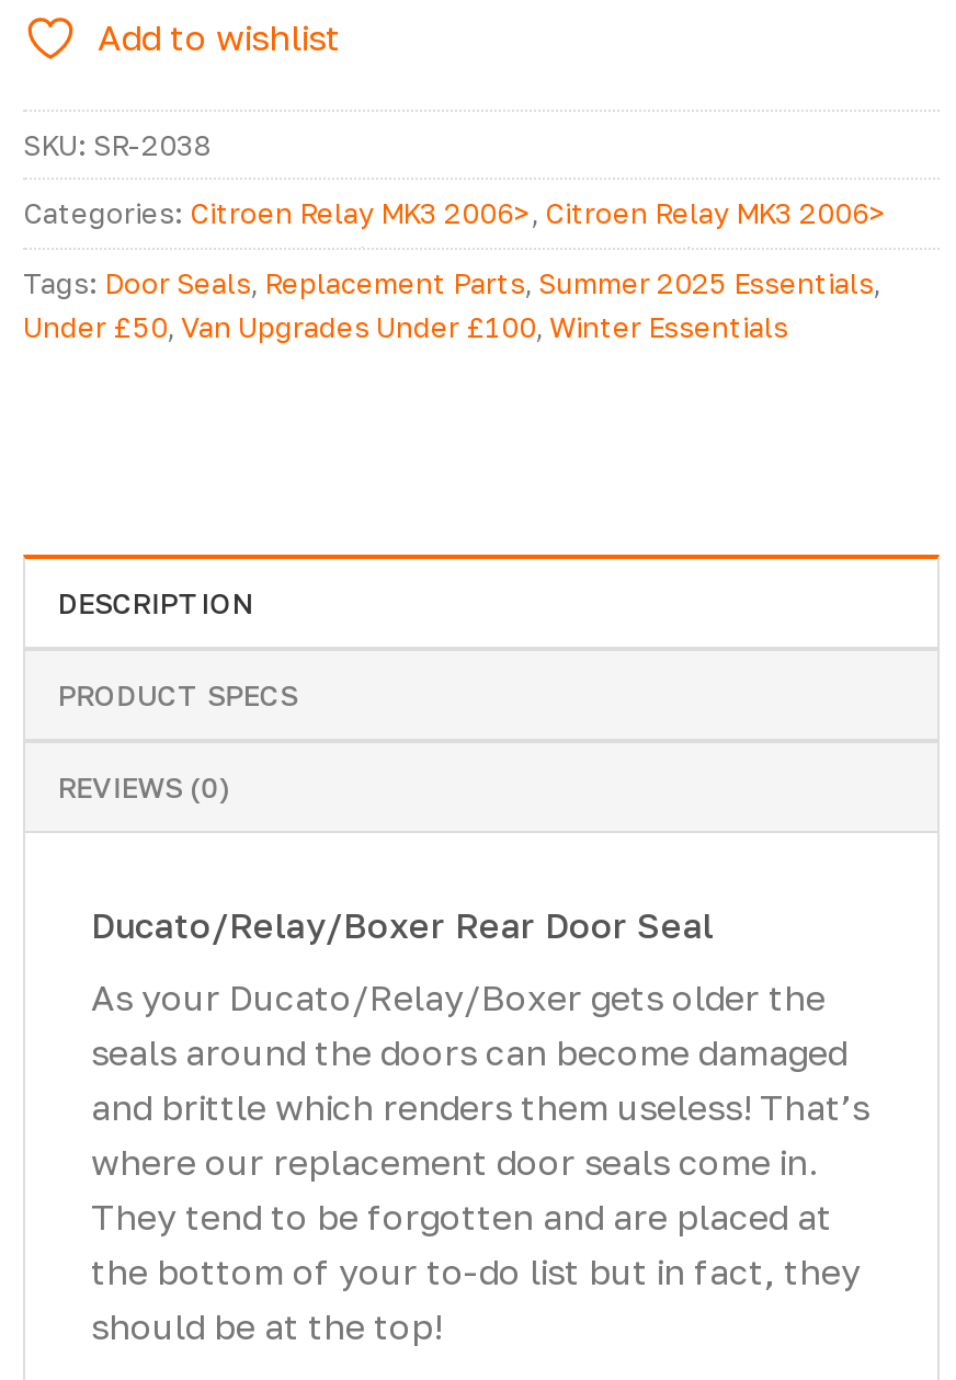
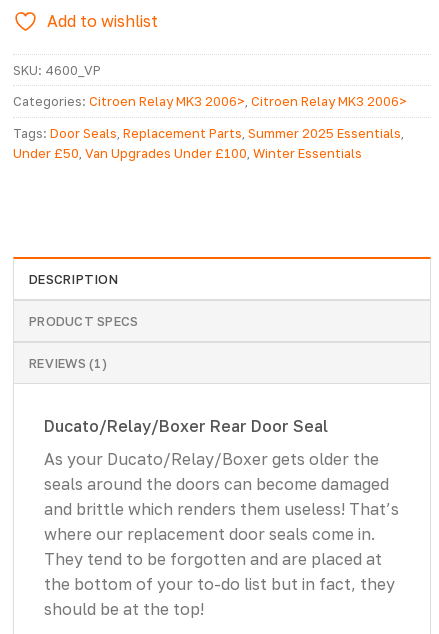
[23,128,212,163] SKU: SR-2038 -> [13,62,101,78] SKU: 4600_VP
[58,769,231,804] REVIEWS (0) -> [29,355,107,371] REVIEWS (1)

